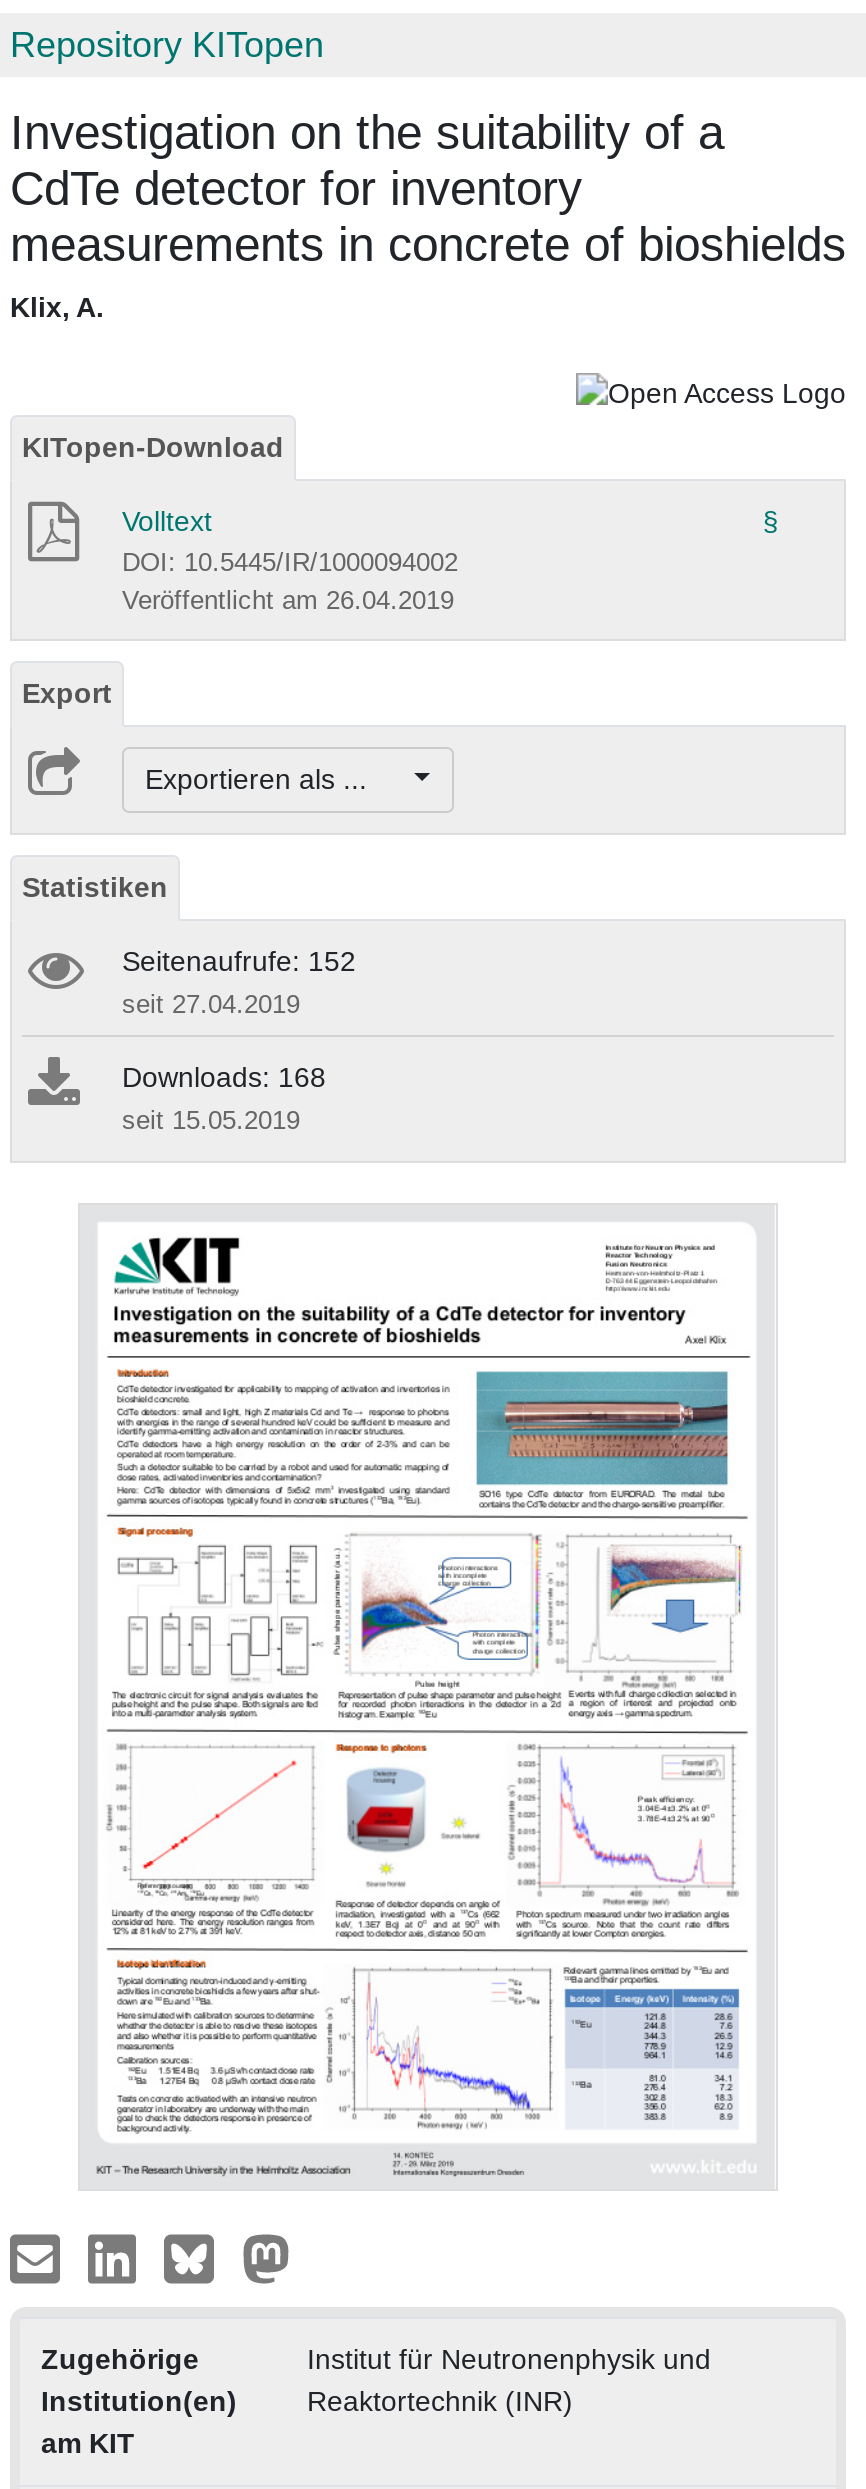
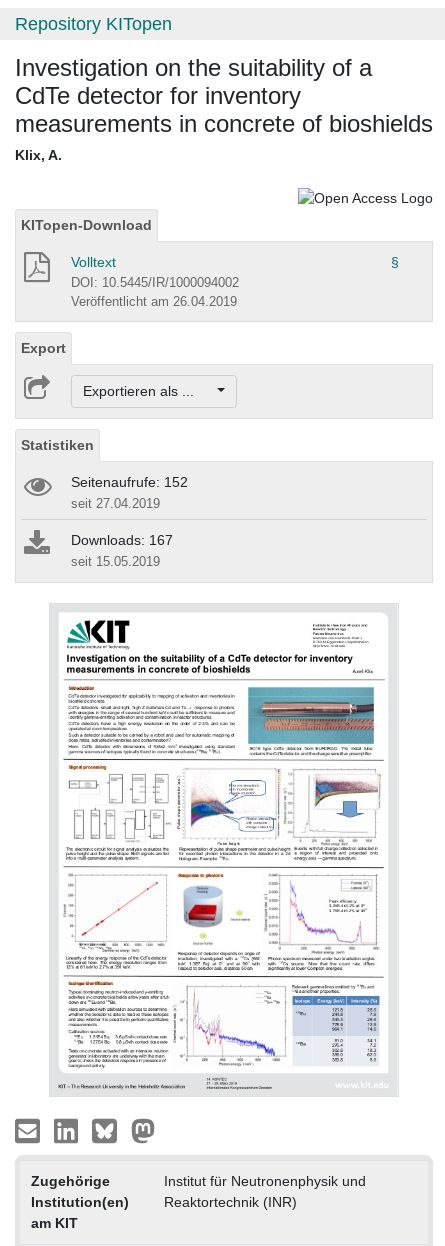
[122,1062,326,1094] Downloads: 168 -> [71,532,173,548] Downloads: 167

